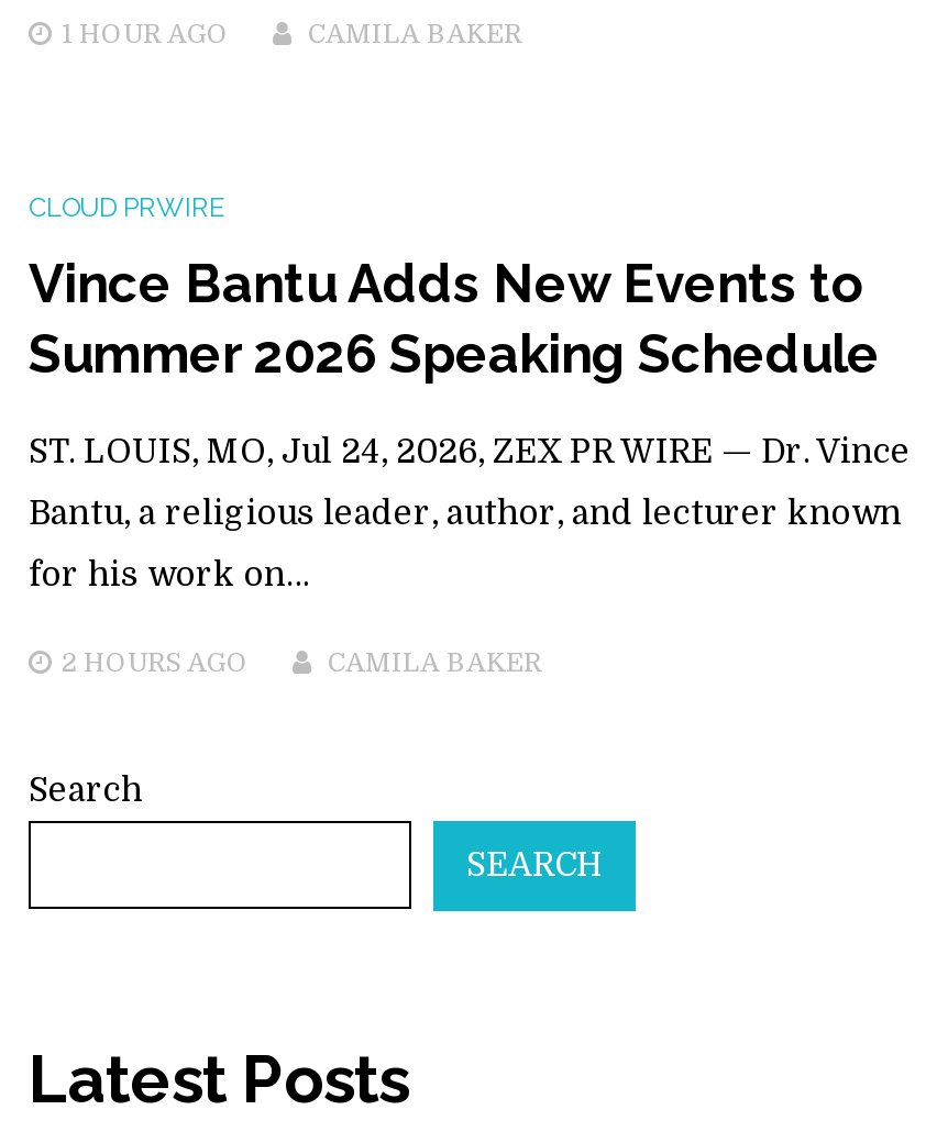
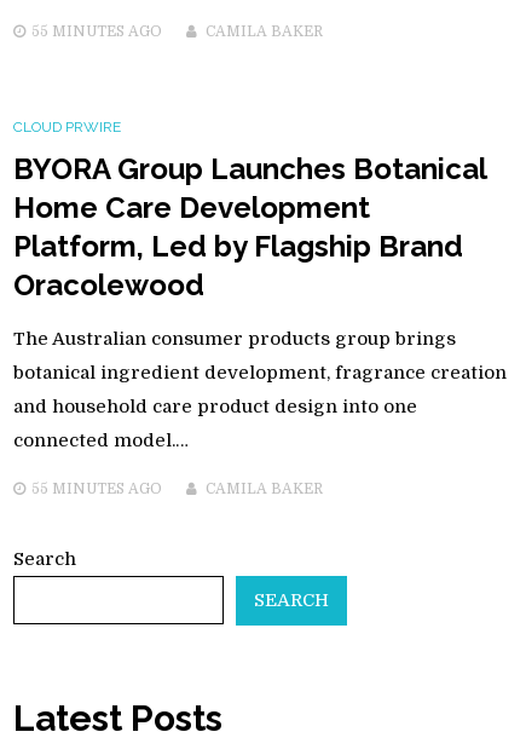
[62,19,229,50] 1 HOUR AGO -> [31,23,162,40] 55 MINUTES AGO
[29,252,911,679] Vince Bantu Adds New Events to | Summer 2026 Speaking Schedule | ST. LOUIS, MO, Jul 24, 2026, ZEX PR WIRE — Dr. Vince | Bantu, a religious leader, author, and lecturer known | for his work on… | 2 HOURS AGO -> [13,151,507,498] BYORA Group Launches Botanical | Home Care Development | Platform, Led by Flagship Brand | Oracolewood | The Australian consumer products group brings | botanical ingredient development, fragrance creation | and household care product design into one | connected model.… | 55 MINUTES AGO

